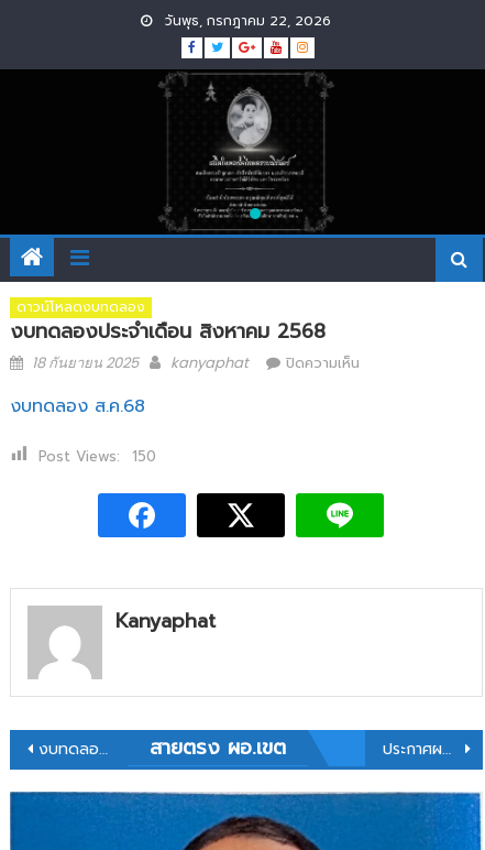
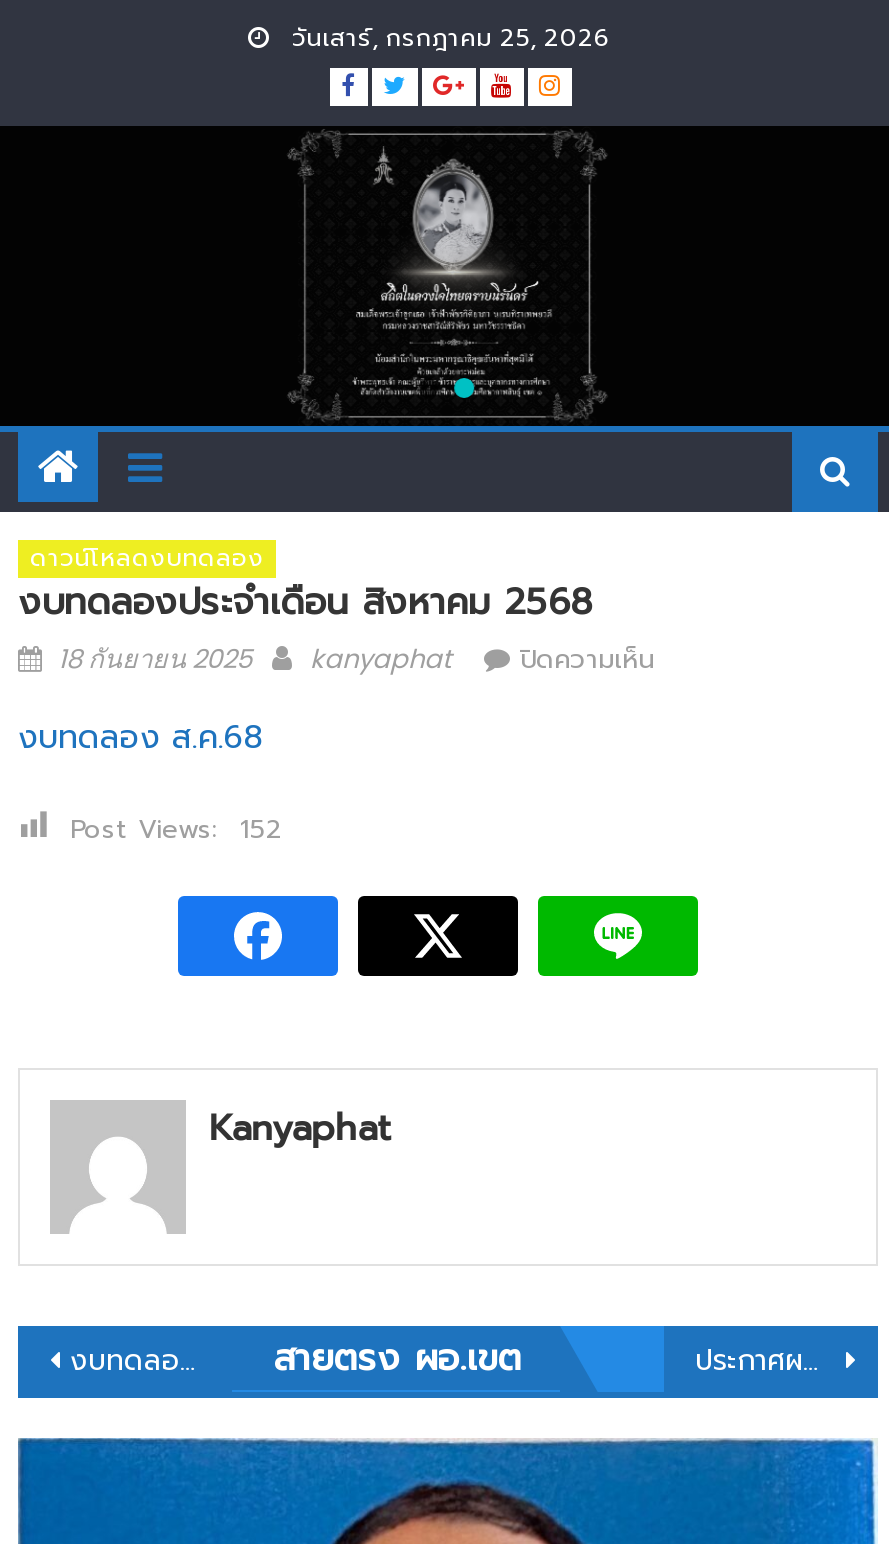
[161,11,331,31] วันพุธ, กรกฎาคม 22, 2026 -> [284,20,610,56] วันเสาร์, กรกฎาคม 25, 2026
[38,446,156,467] Post Views: 150 -> [70,809,282,847] Post Views: 152

